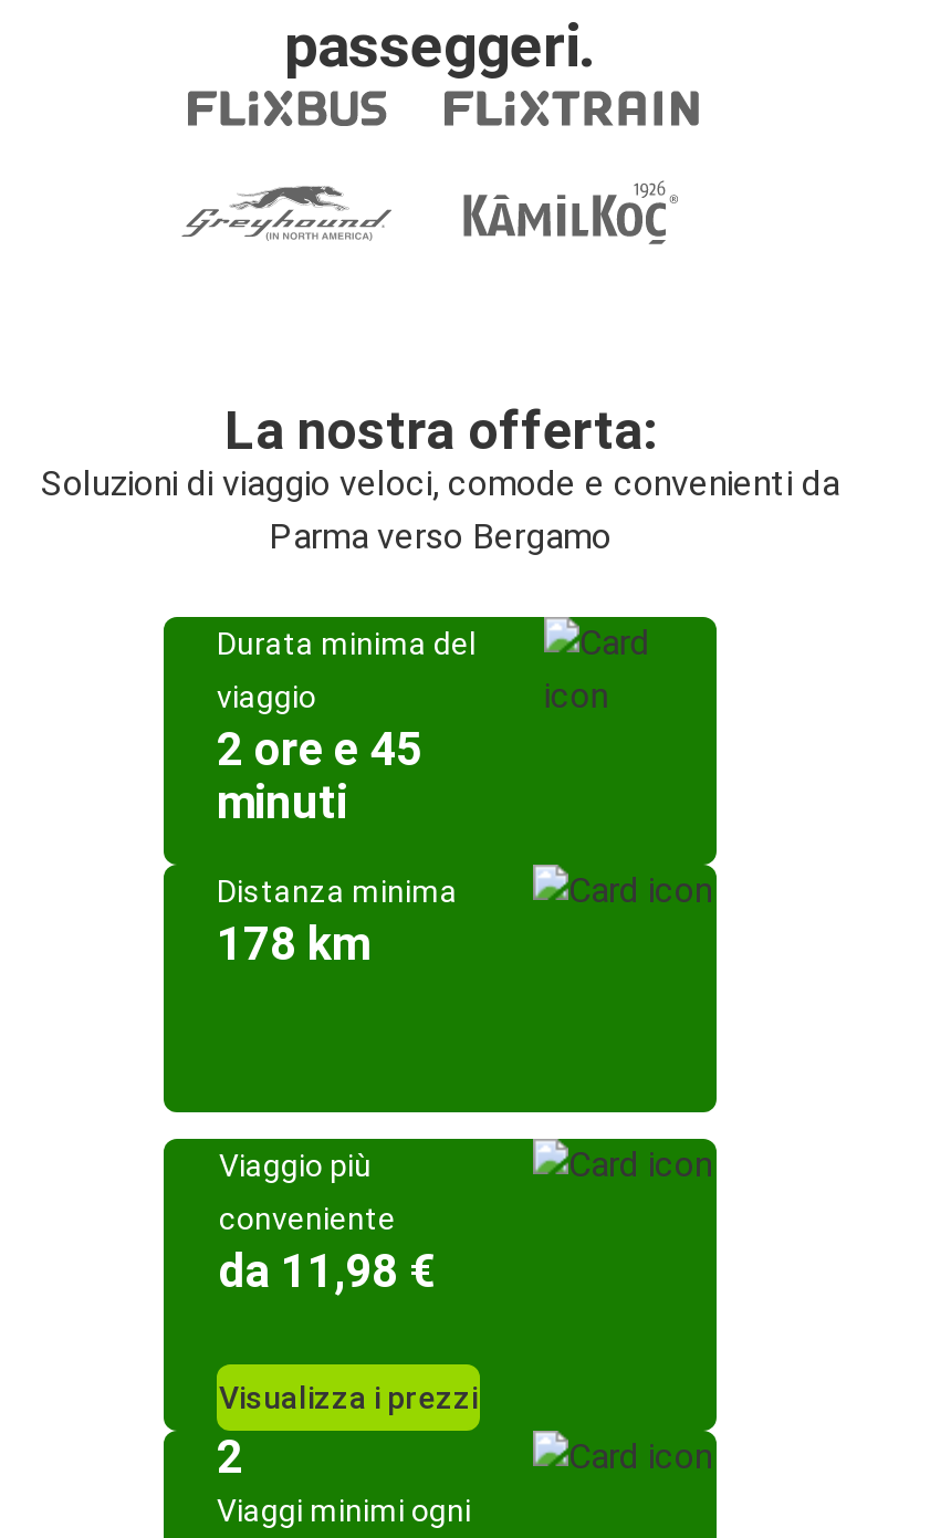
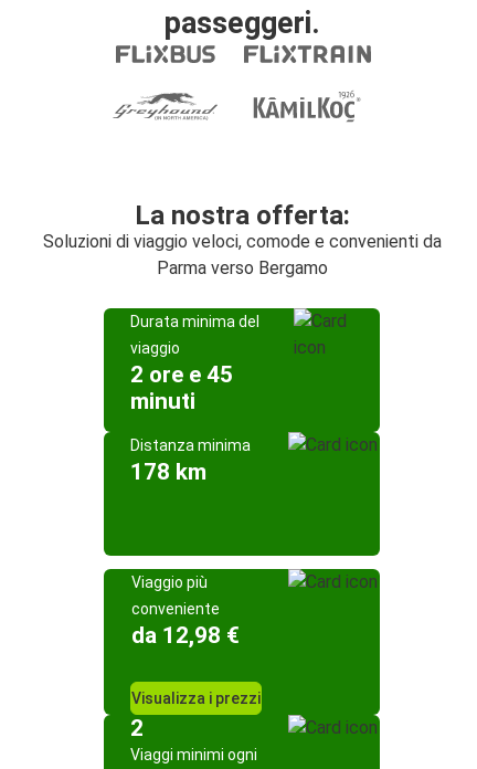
[219,1245,436,1298] da 11,98 € -> [131,622,240,649] da 12,98 €

